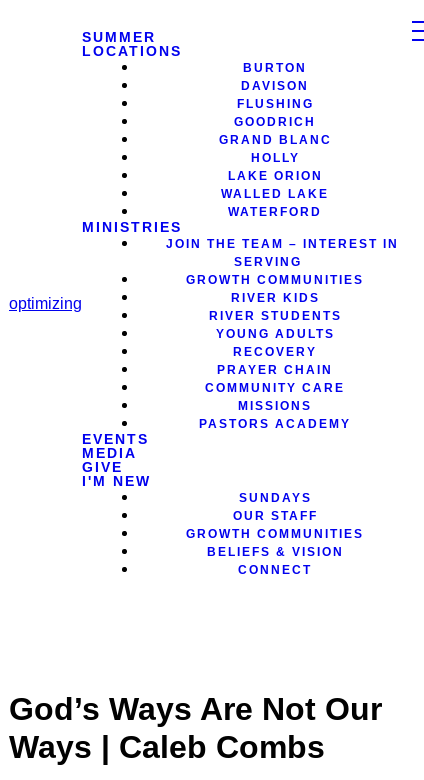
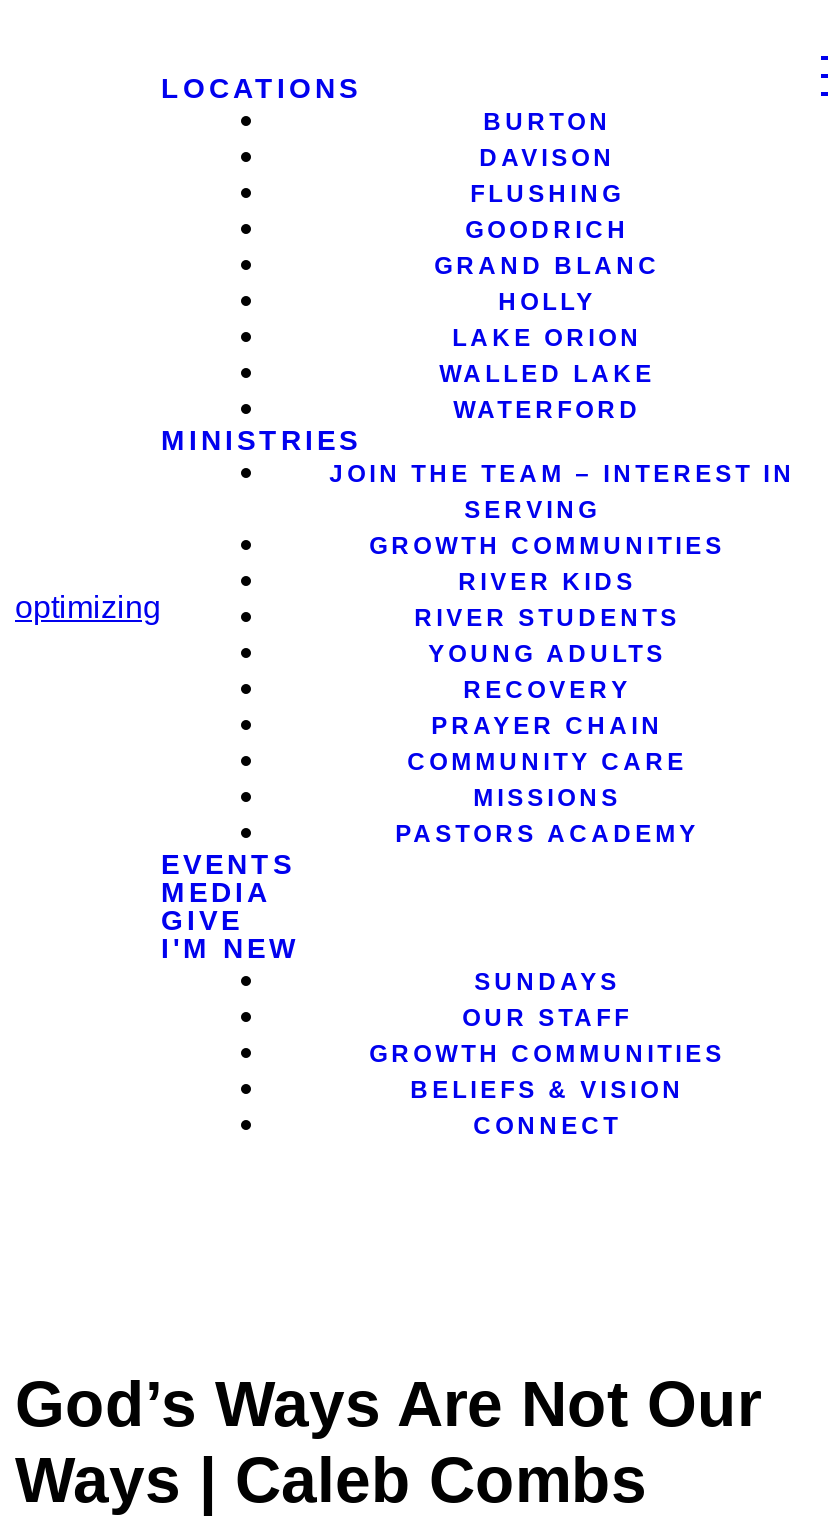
[82,29,156,45] SUMMER -> none

